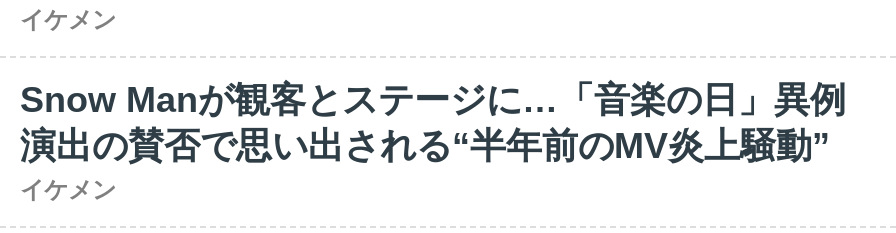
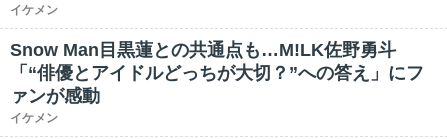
[20,80,846,166] Snow Manが観客とステージに…「音楽の日」異例 | 演出の賛否で思い出される“半年前のMV炎上騒動” -> [10,40,424,106] Snow Man目黒蓮との共通点も…M!LK佐野勇斗 | 「“俳優とアイドルどっちが大切？”への答え」にフ | ァンが感動

